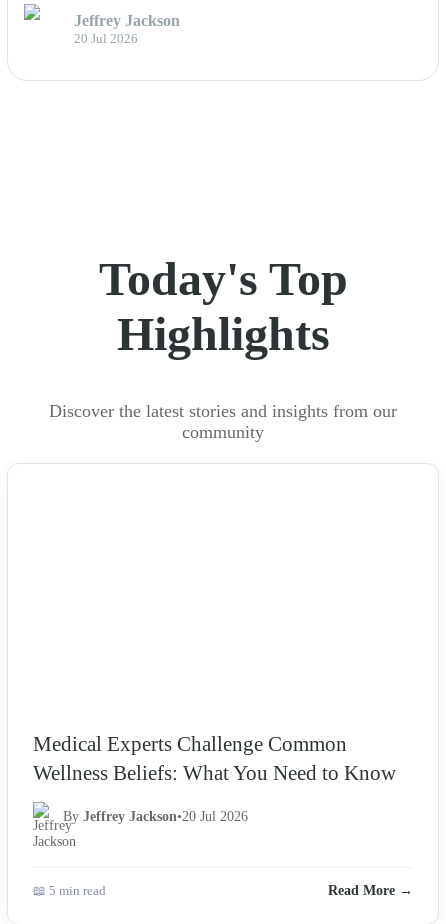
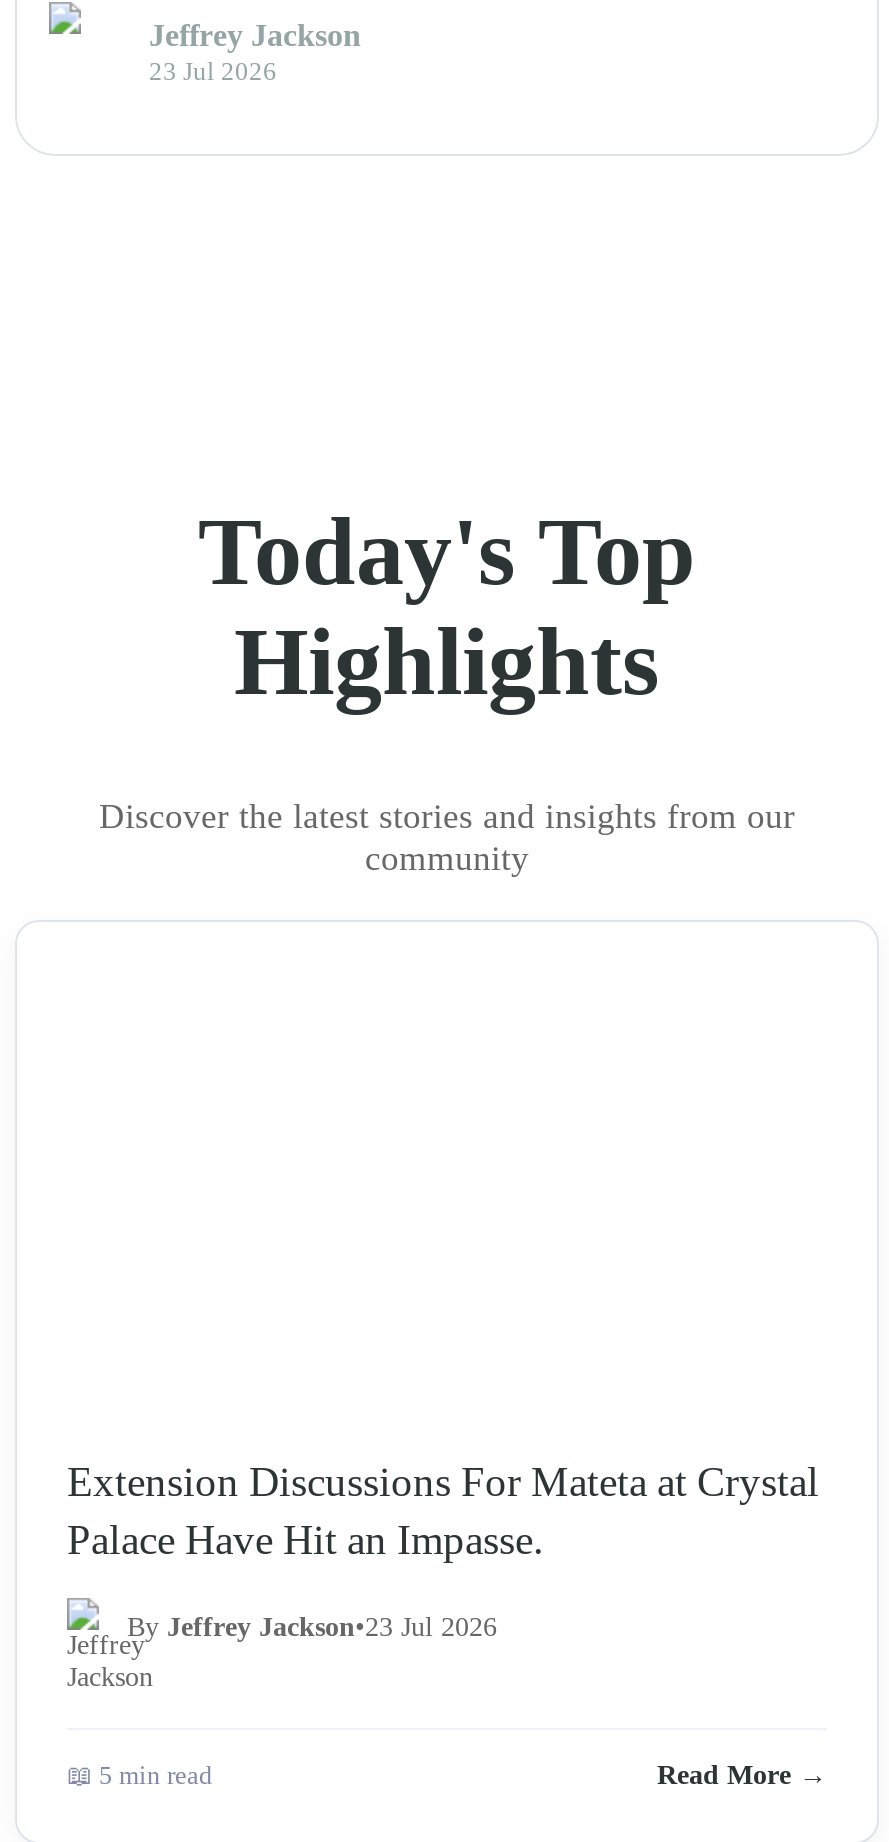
[74,32,138,46] 20 Jul 2026 -> [149,59,277,87] 23 Jul 2026
[33,732,396,784] Medical Experts Challenge Common | Wellness Beliefs: What You Need to Know -> [67,1459,819,1563] Extension Discussions For Mateta at Crystal | Palace Have Hit an Impasse.
[63,809,248,824] By Jeffrey Jackson•20 Jul 2026 -> [127,1613,497,1643] By Jeffrey Jackson•23 Jul 2026

